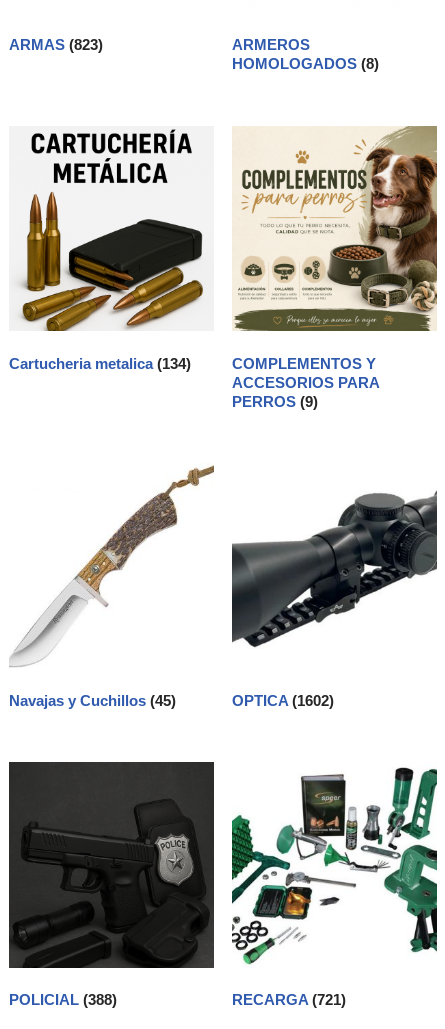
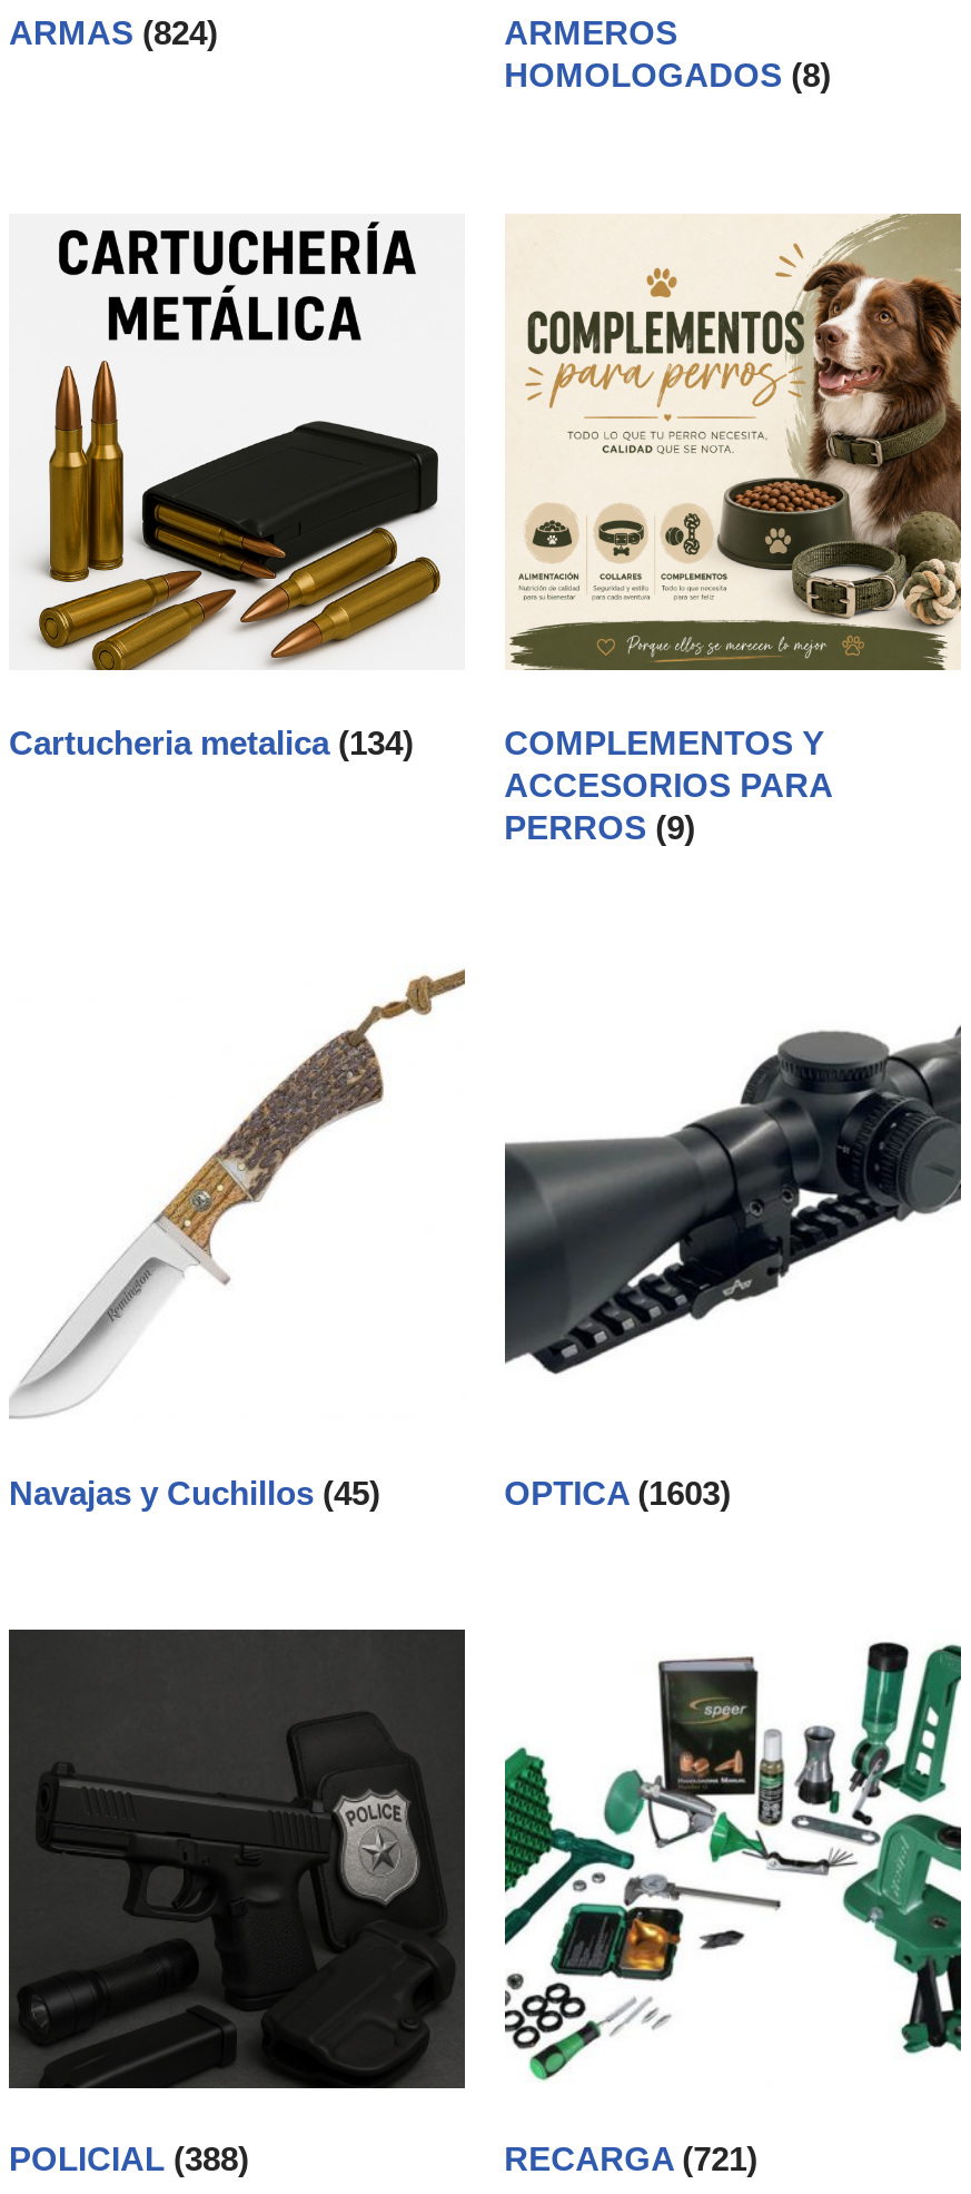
[9,36,103,53] ARMAS (823) -> [9,14,218,52] ARMAS (824)
[232,692,334,709] OPTICA (1602) -> [504,1474,731,1511] OPTICA (1603)

